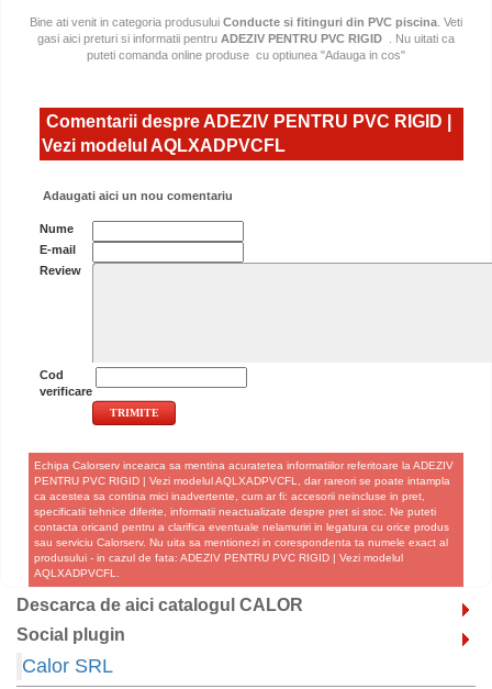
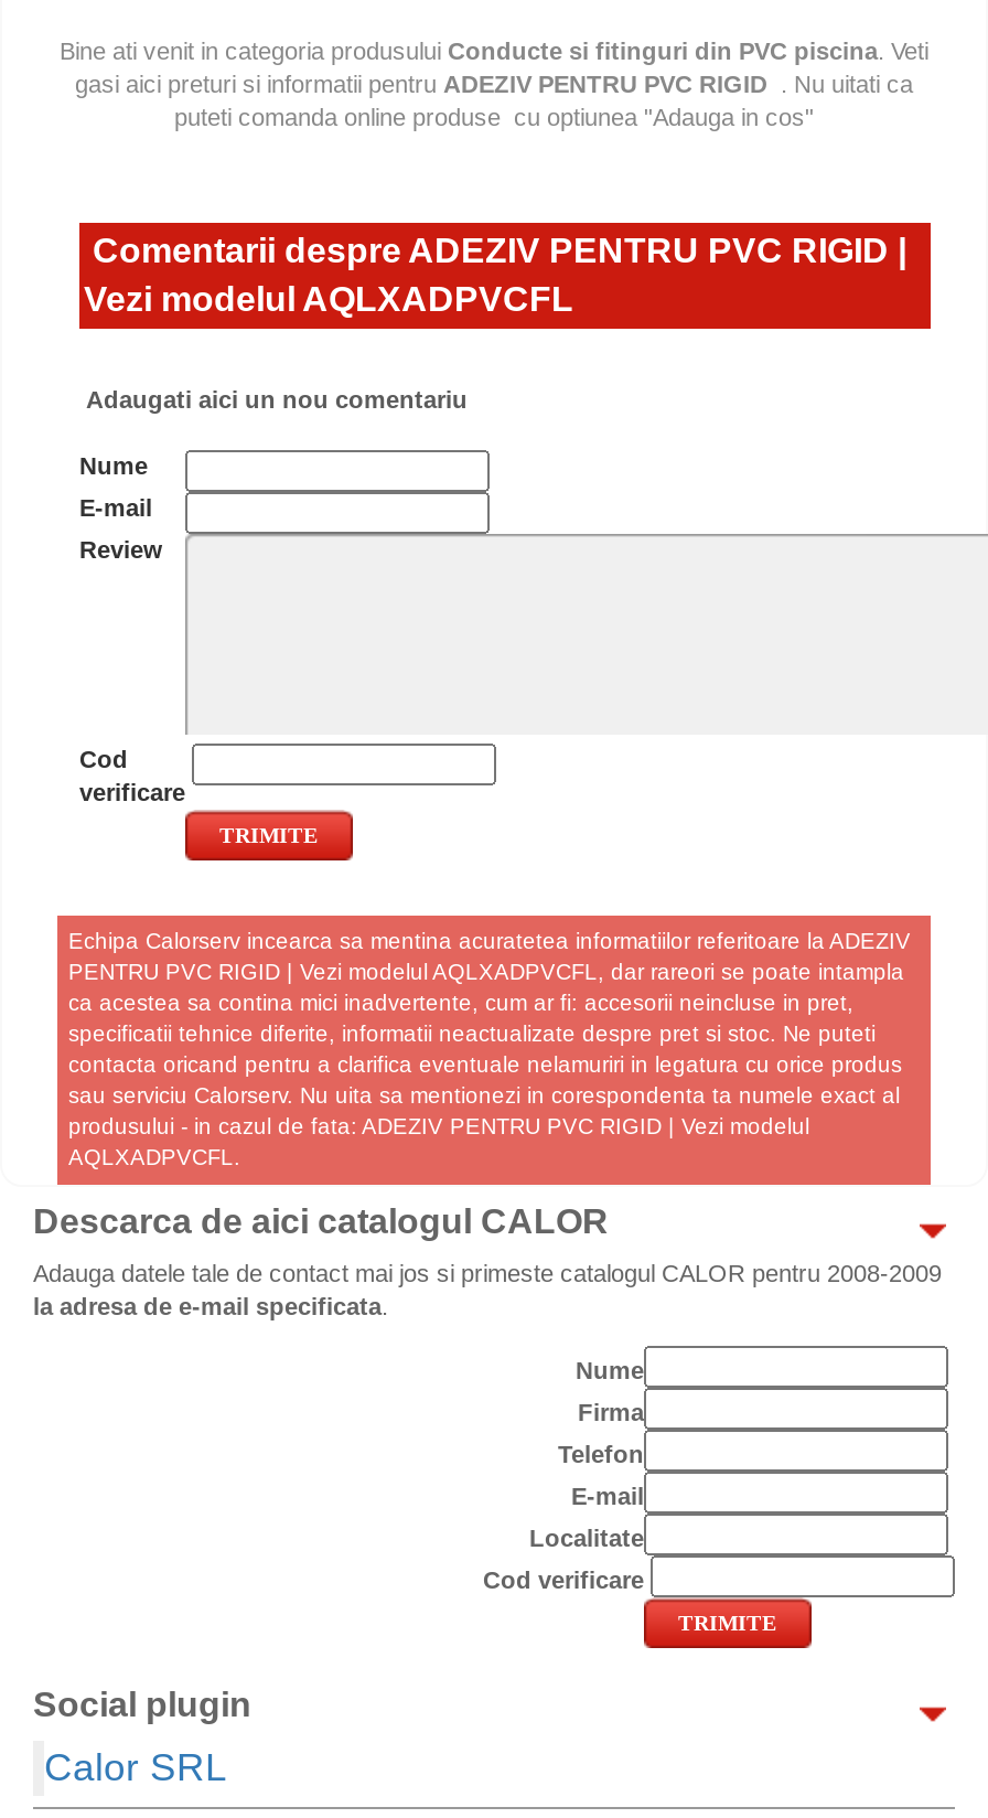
none -> [33,1260,957,1650] [image] | Adauga datele tale de contact mai jos si primeste catalogul CALOR pentru 2008-2009 | la adresa de e-mail specificata. | Nume | Firma | Telefon | E-mail | Localitate | Cod verificare

